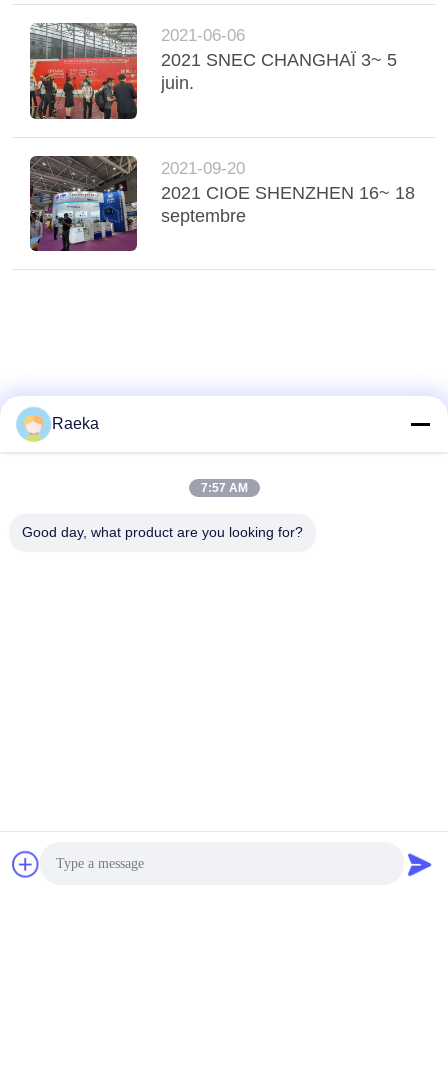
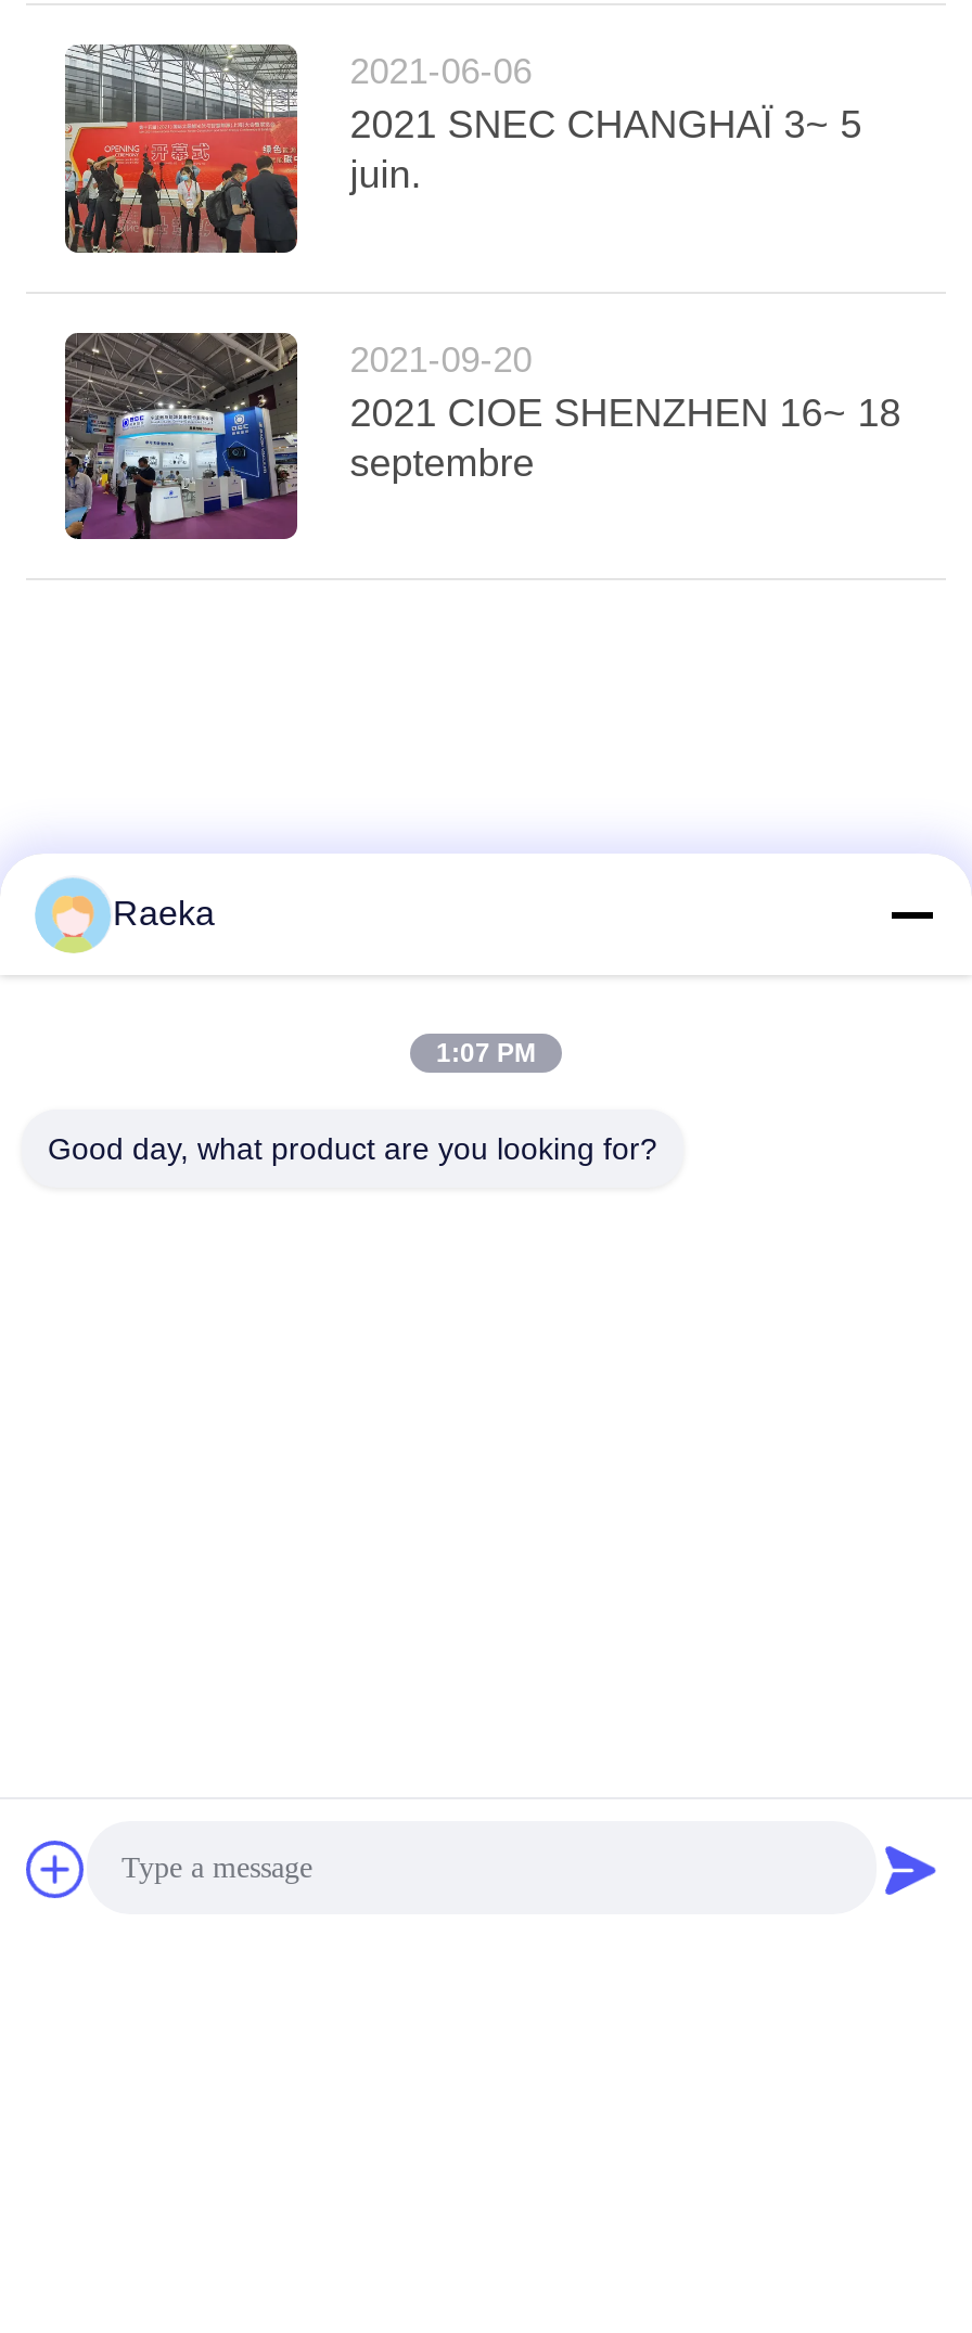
[200,481,247,495] 7:57 AM -> [436,1038,536,1068] 1:07 PM

